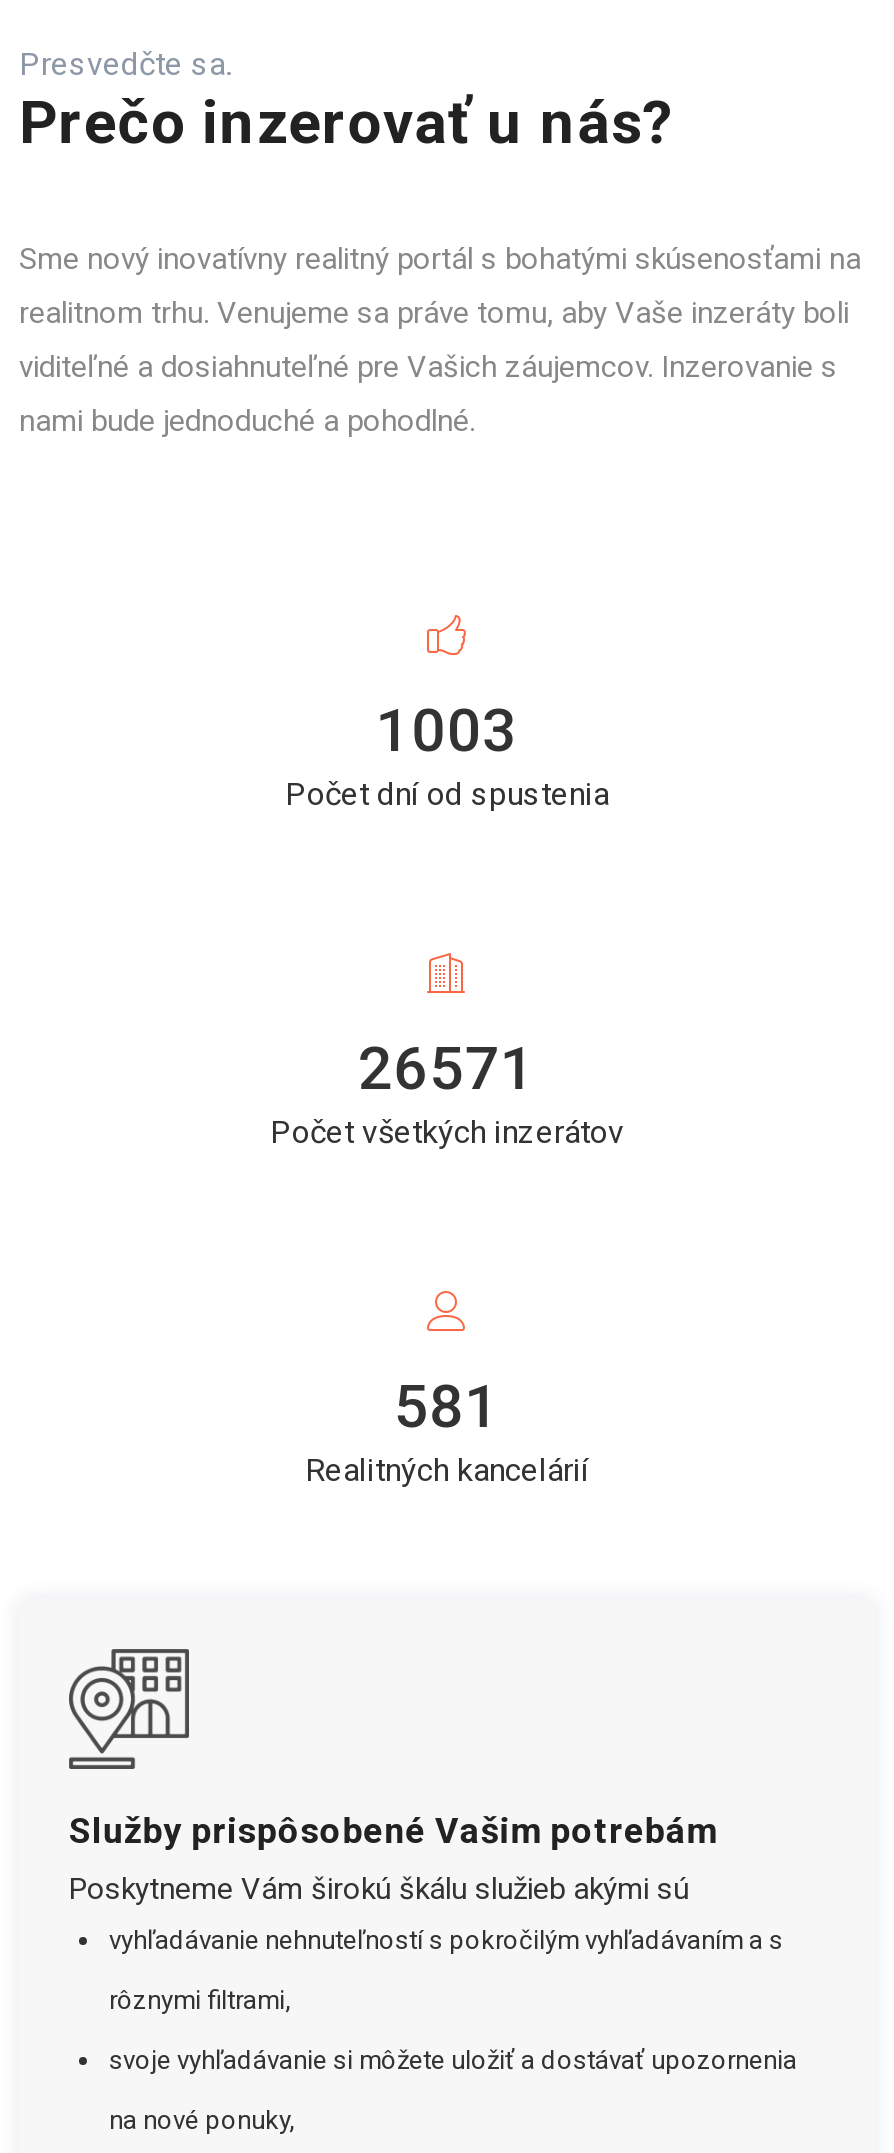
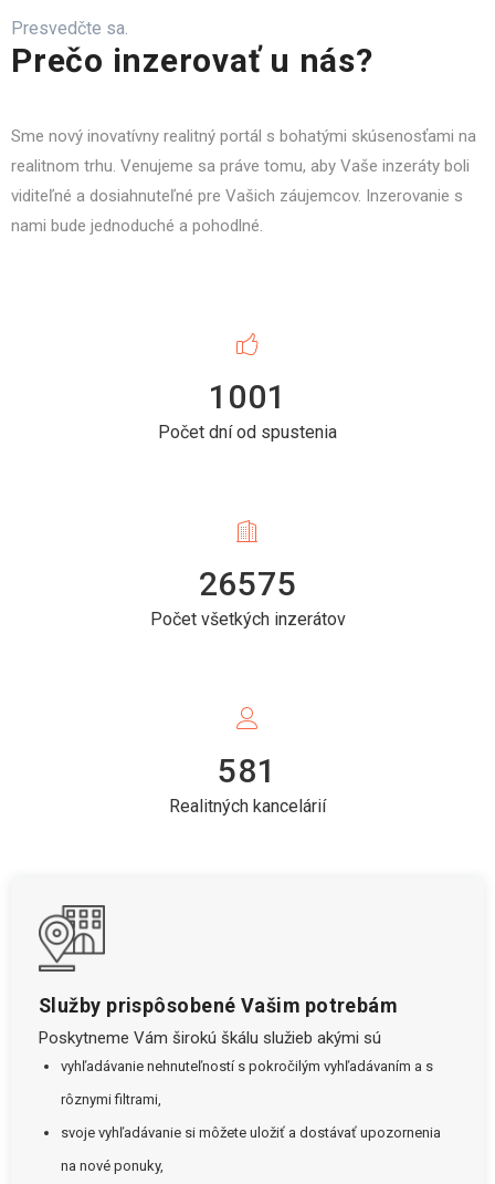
[376,695,518,765] 1003 -> [208,377,287,416] 1001
[358,1033,536,1103] 26571 -> [198,564,297,603] 26575

